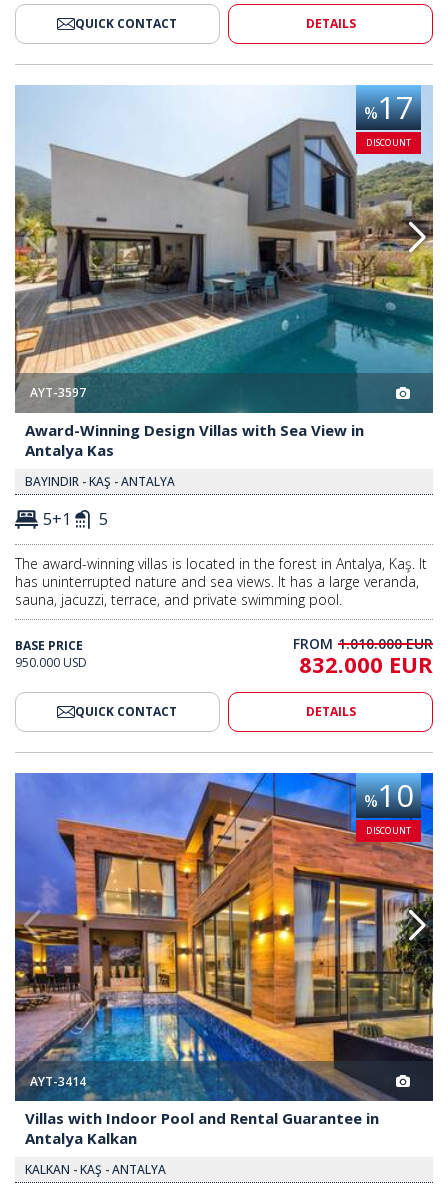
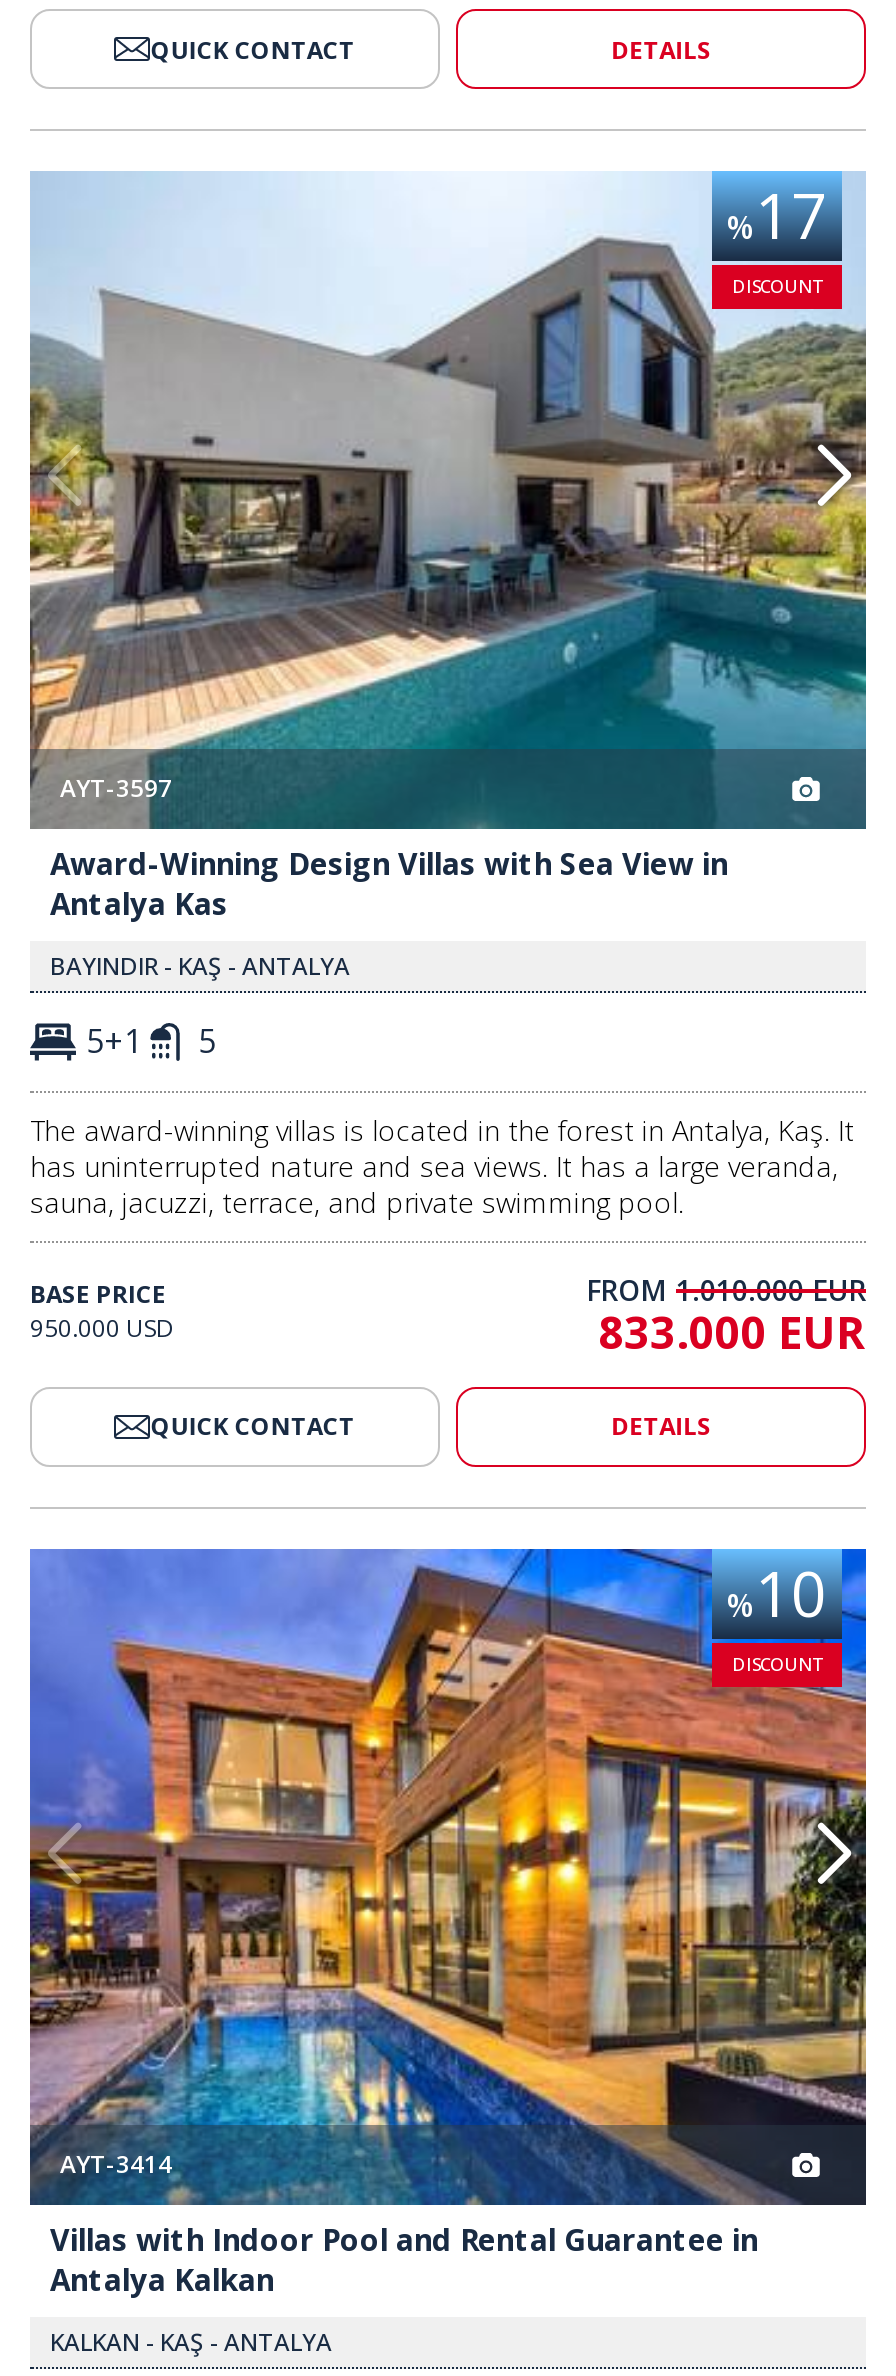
[299,649,433,679] 832.000 EUR -> [598,1301,866,1361] 833.000 EUR

